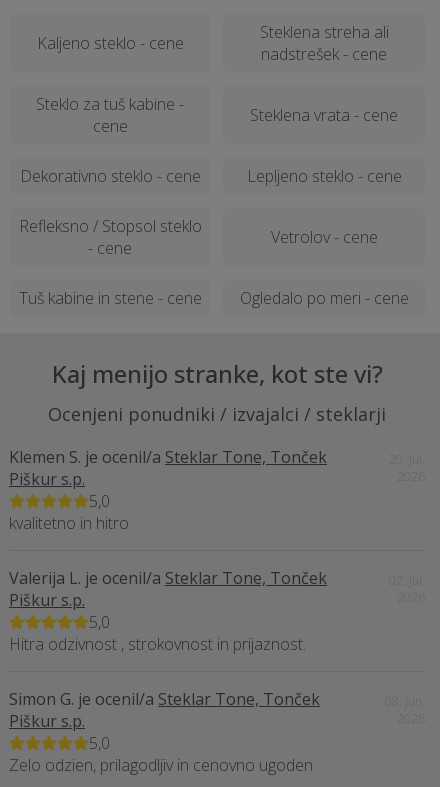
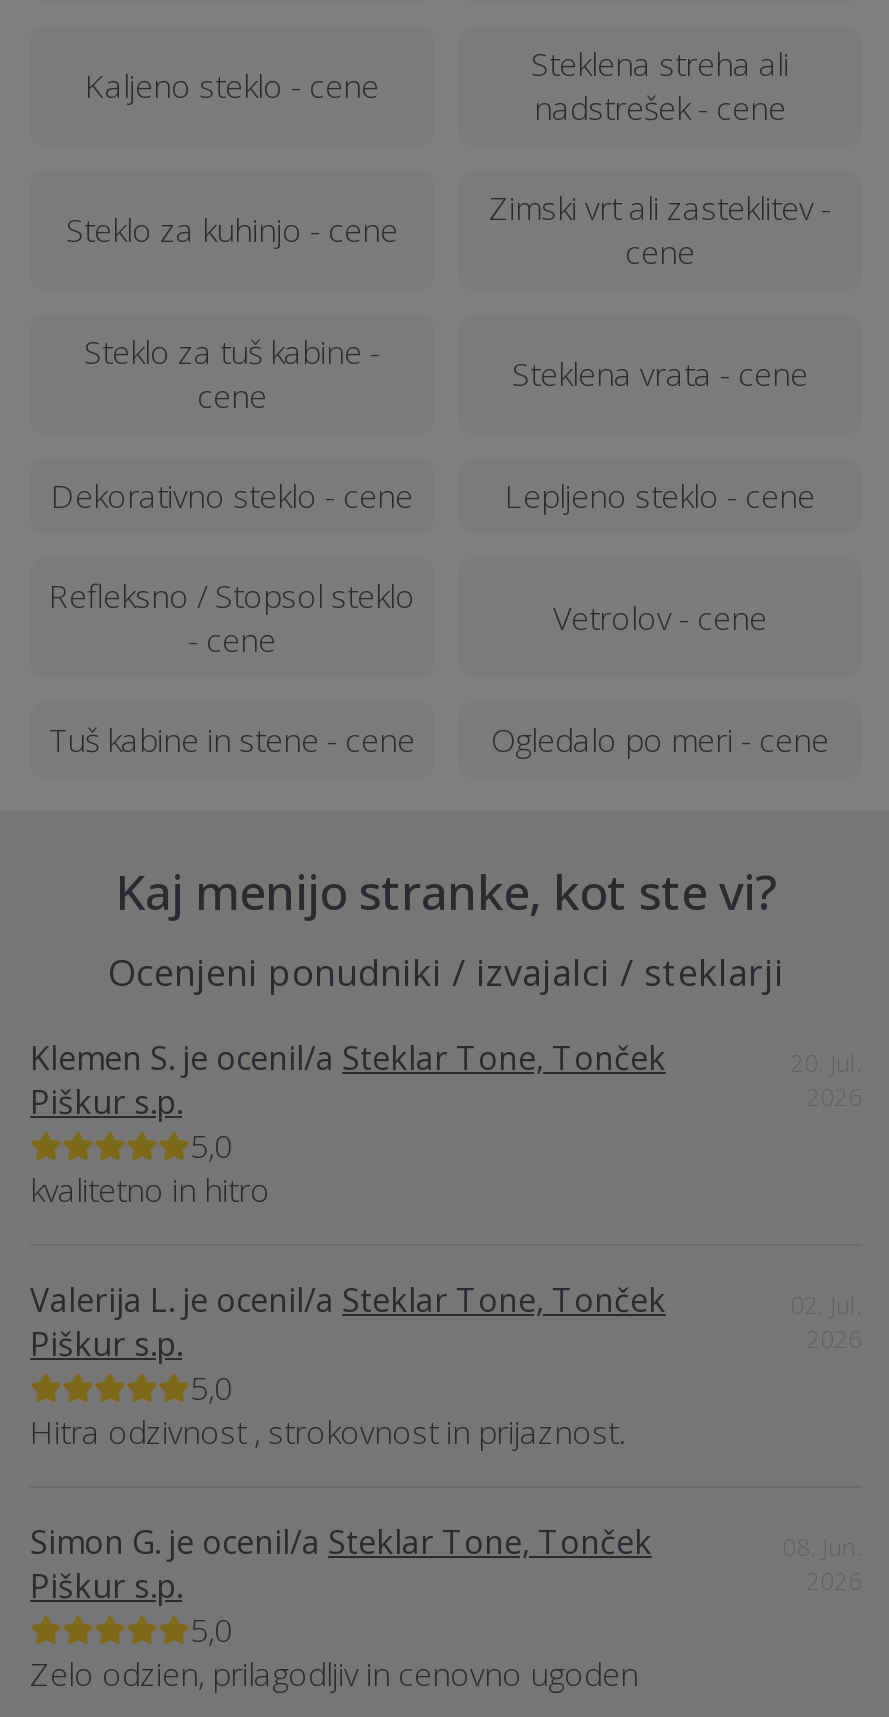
none -> [66,187,831,275] Steklo za kuhinjo - cene | Zimski vrt ali zasteklitev - | cene

